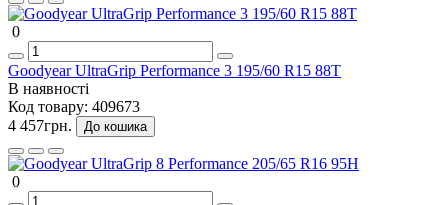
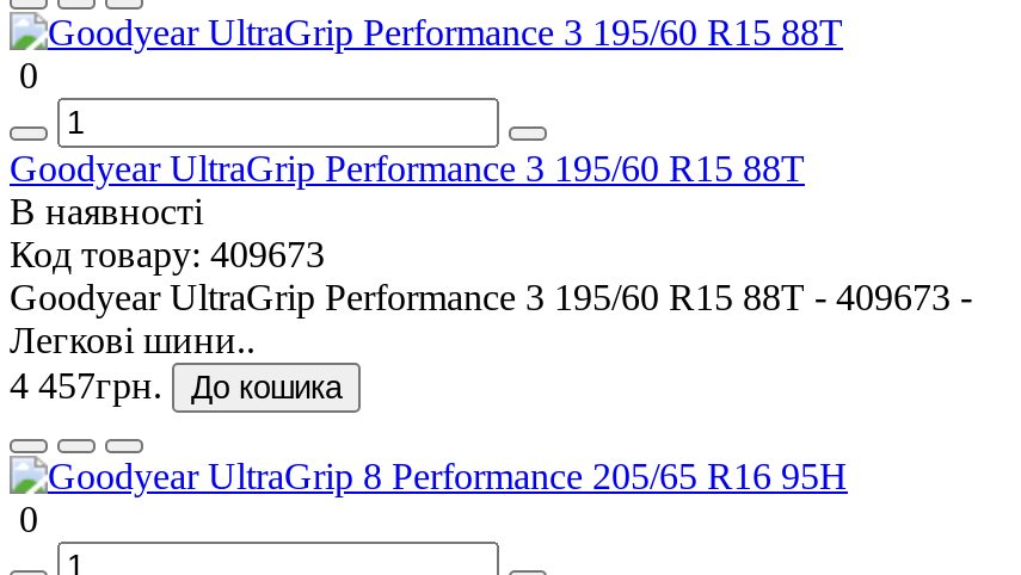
none -> [10,277,972,360] Goodyear UltraGrip Performance 3 195/60 R15 88T - 409673 - | Легкові шини..

